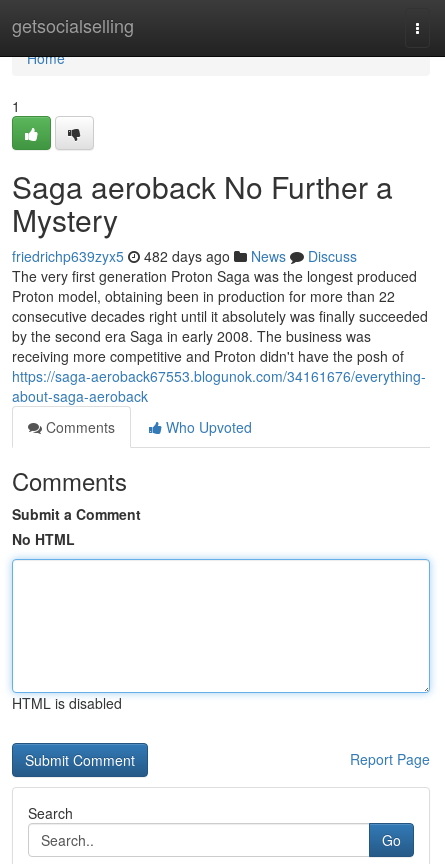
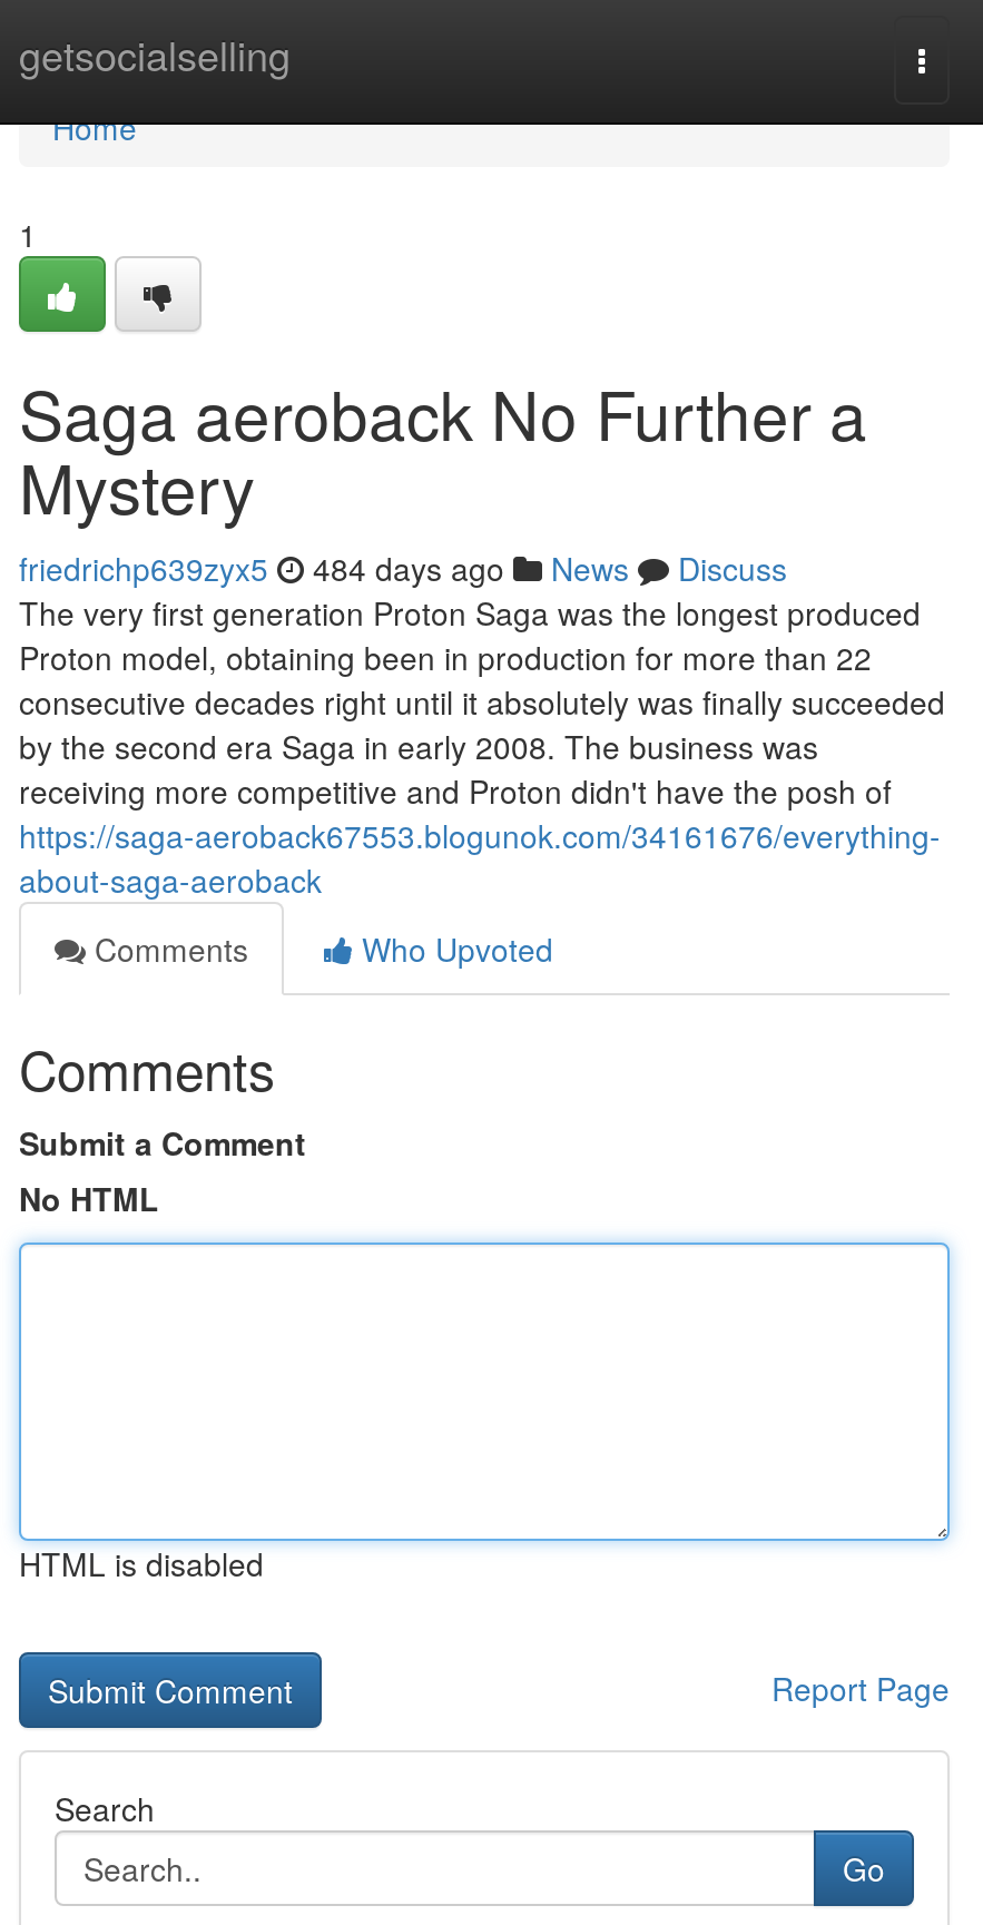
[12,246,357,266] friedrichp639zyx5 482 days ago News Discuss -> [19,546,787,590] friedrichp639zyx5 484 days ago News Discuss

